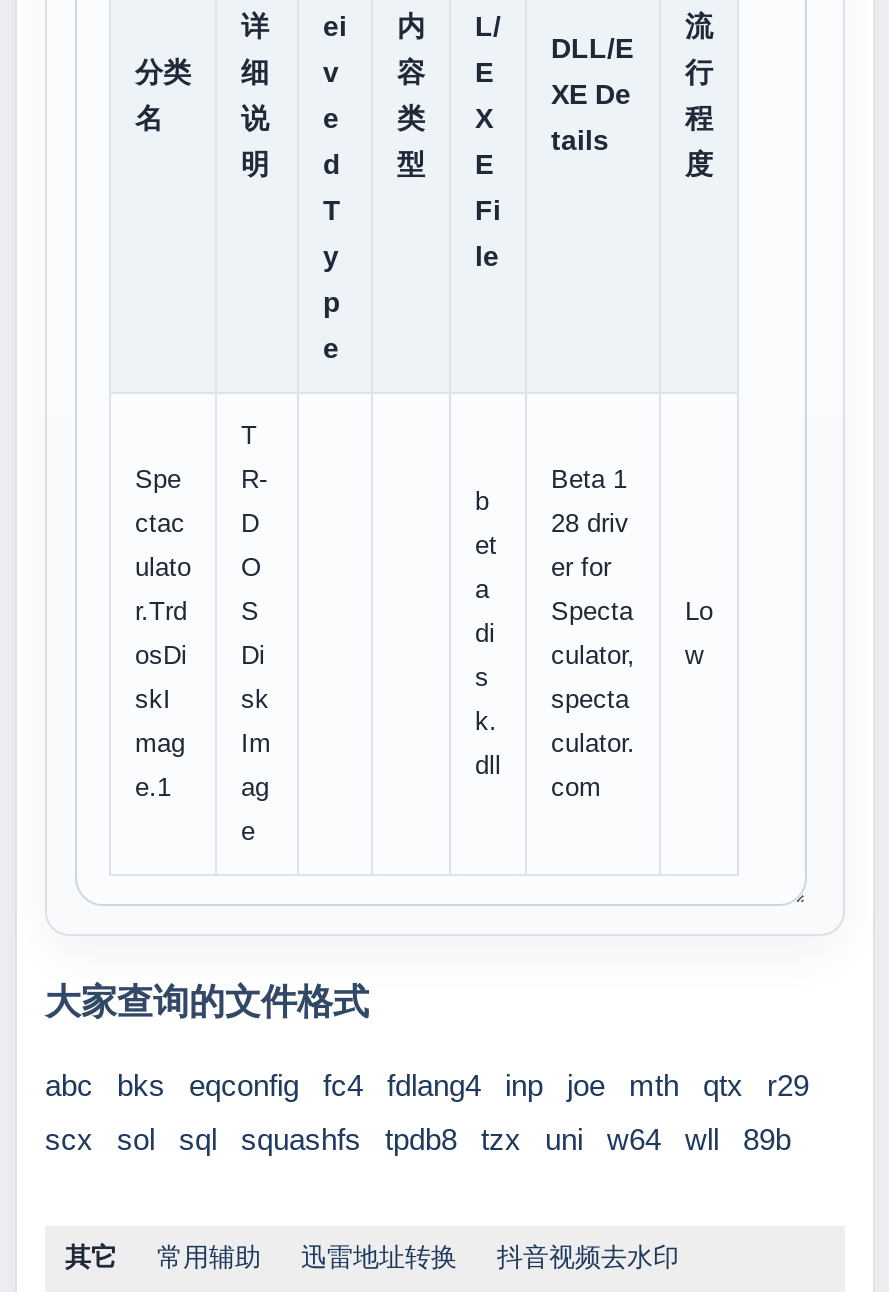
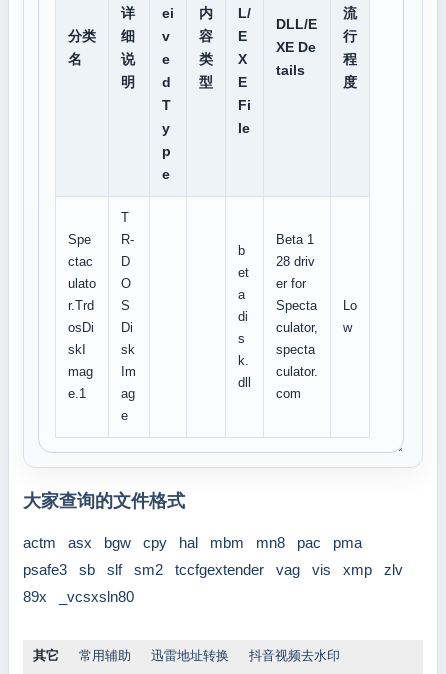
[45,1068,809,1156] abc | bks | eqconfig | fc4 | fdlang4 | inp | joe | mth | qtx | r29 | scx | sol | sql | squashfs | tpdb8 | tzx | uni | w64 | wll | 89b -> [23,534,403,605] actm | asx | bgw | cpy | hal | mbm | mn8 | pac | pma | psafe3 | sb | slf | sm2 | tccfgextender | vag | vis | xmp | zlv | 89x | _vcsxsln80

